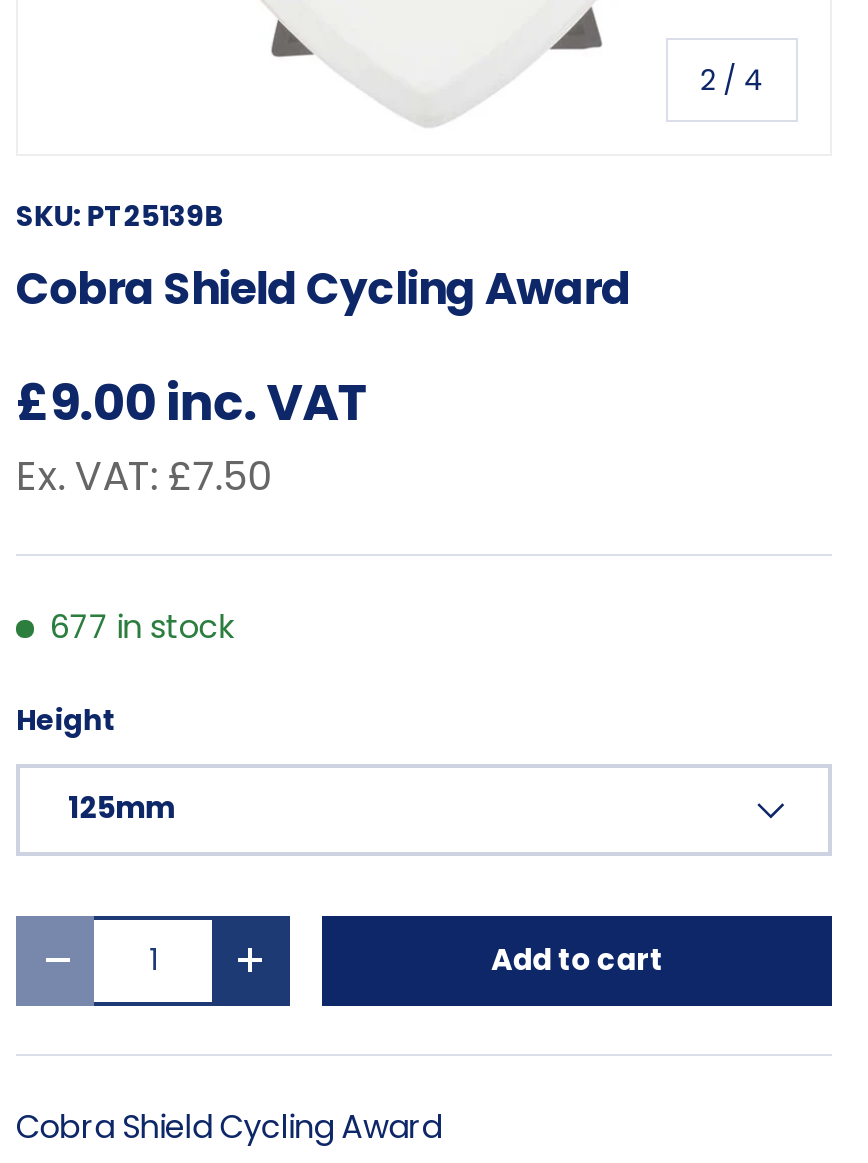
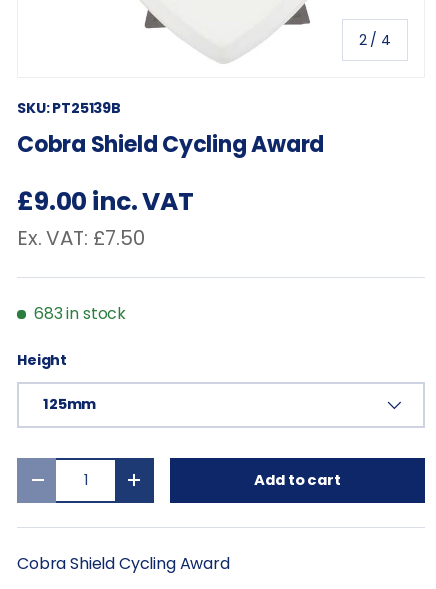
[50,603,236,649] 677 in stock -> [34,301,126,324] 683 in stock

